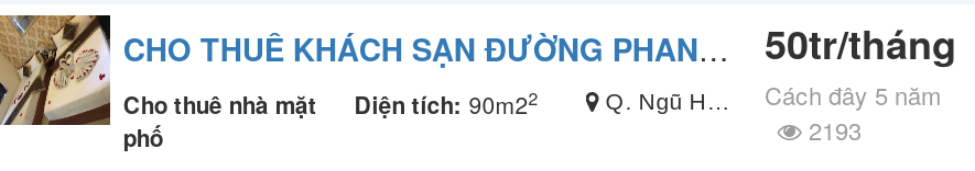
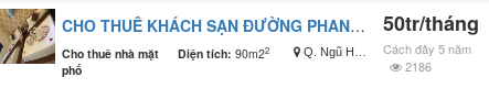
[802,112,862,147] 2193 -> [402,57,432,75] 2186

